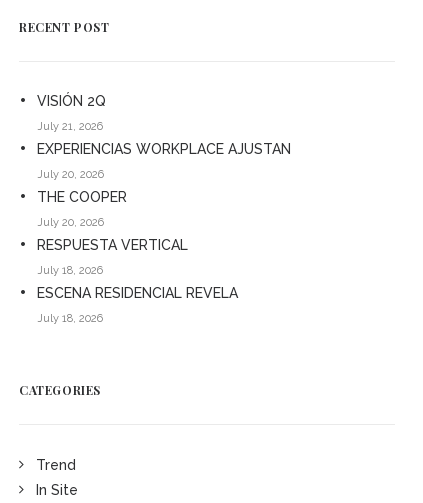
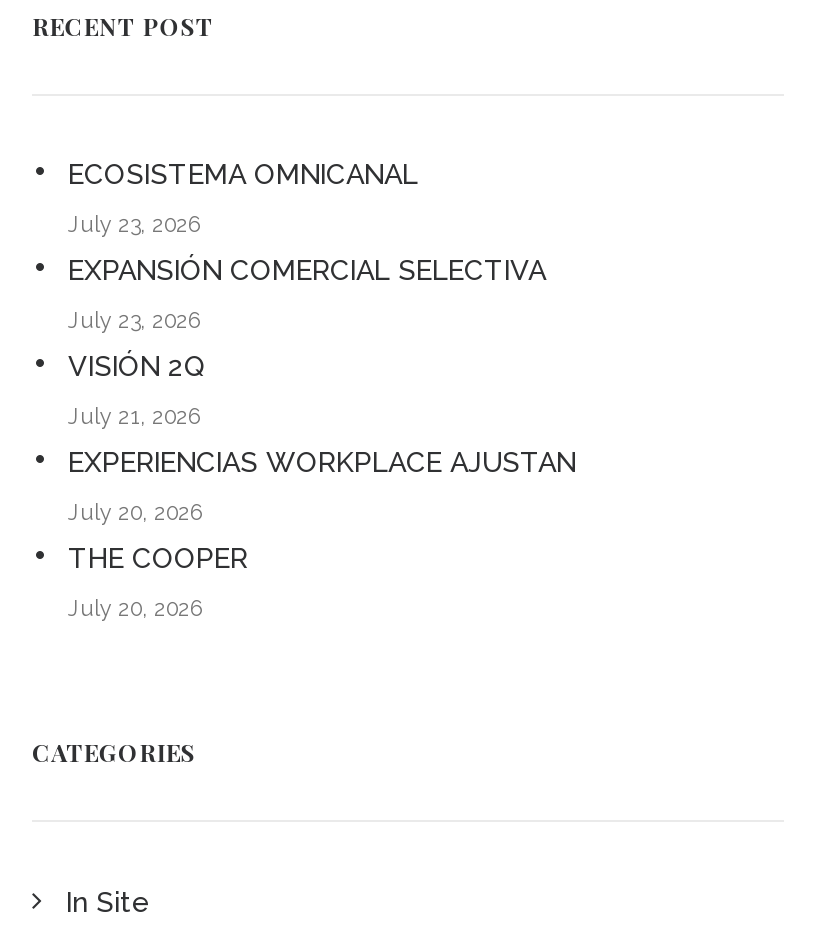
none -> [68,158,546,334] ECOSISTEMA OMNICANAL | July 23, 2026 | EXPANSIÓN COMERCIAL SELECTIVA | July 23, 2026
moved [37,93,291,229] -> [68,350,576,622]: VISIÓN 2Q | July 21, 2026 | EXPERIENCIAS WORKPLACE AJUSTAN | July 20, 2026 | THE COOPER | July 20, 2026
[37,237,238,325] RESPUESTA VERTICAL | July 18, 2026 | ESCENA RESIDENCIAL REVELA | July 18, 2026 -> none
[36,457,76,473] Trend -> none

